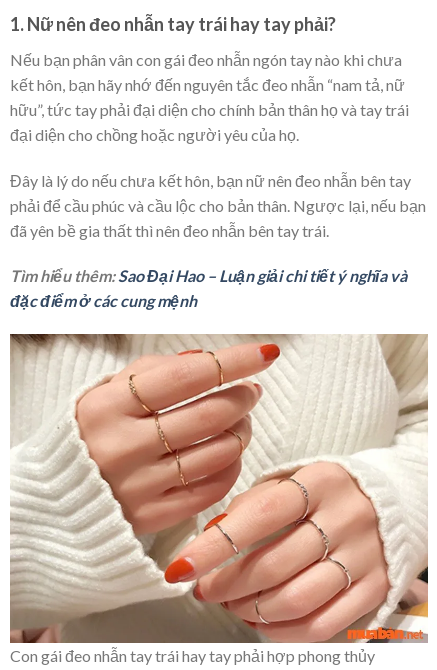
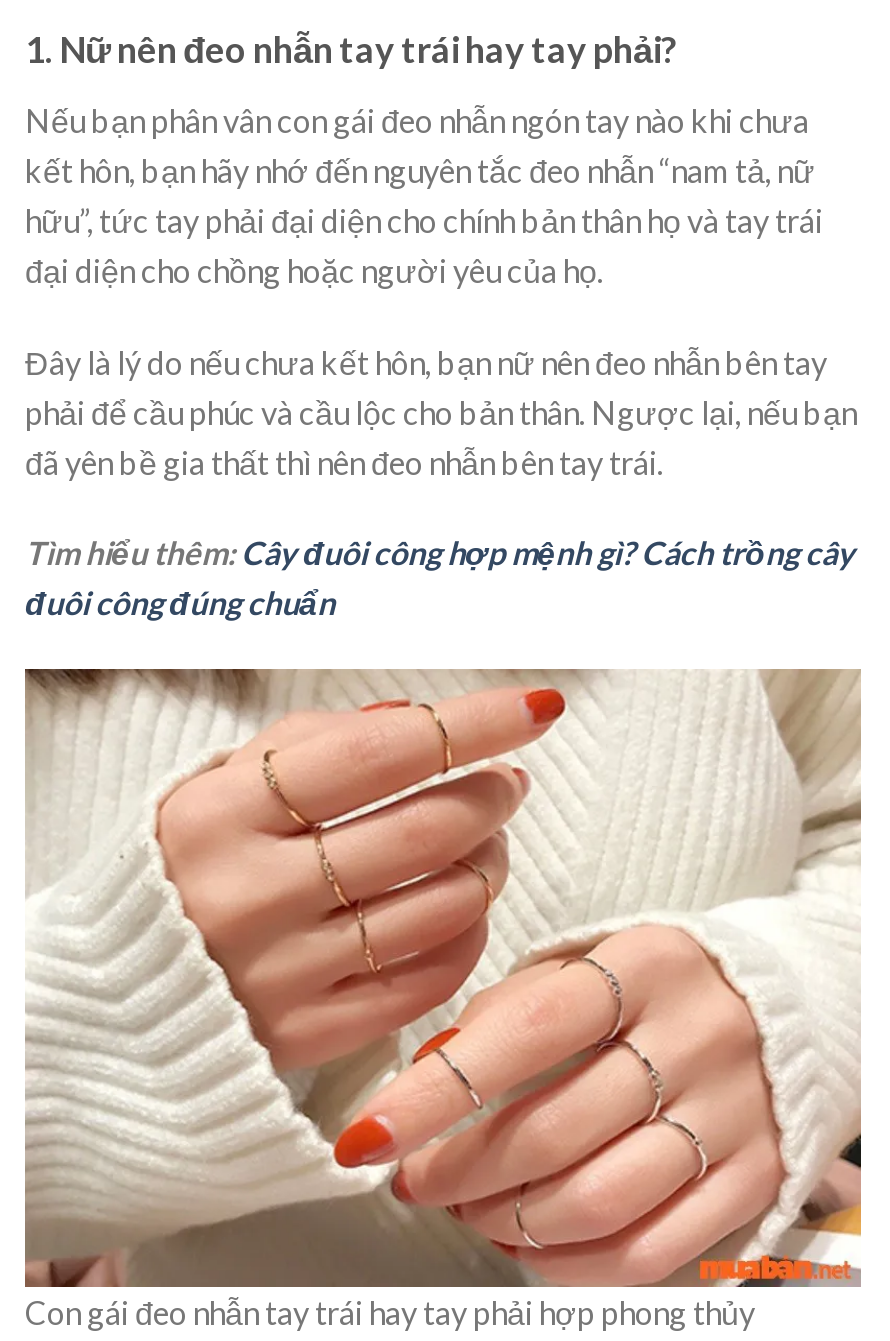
[10,266,407,310] Tìm hiểu thêm: Sao Đại Hao – Luận giải chi tiết ý nghĩa và | đặc điểm ở các cung mệnh -> [25,534,855,622] Tìm hiểu thêm: Cây đuôi công hợp mệnh gì? Cách trồng cây | đuôi công đúng chuẩn

